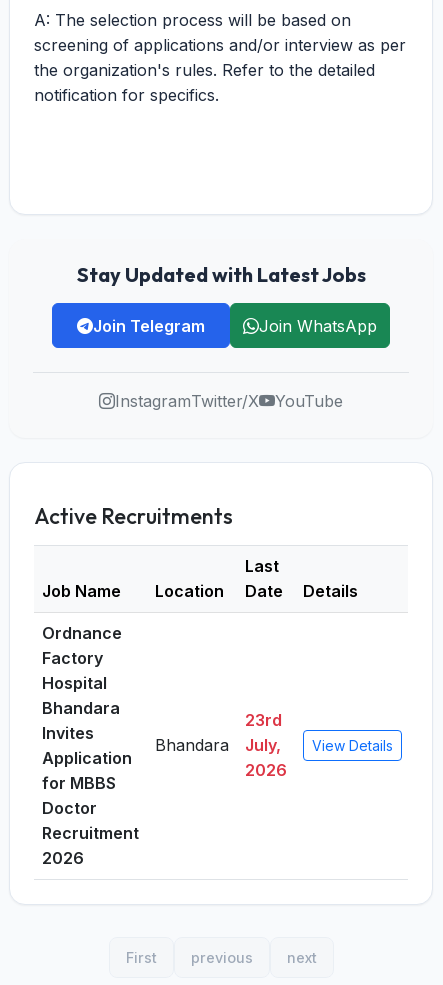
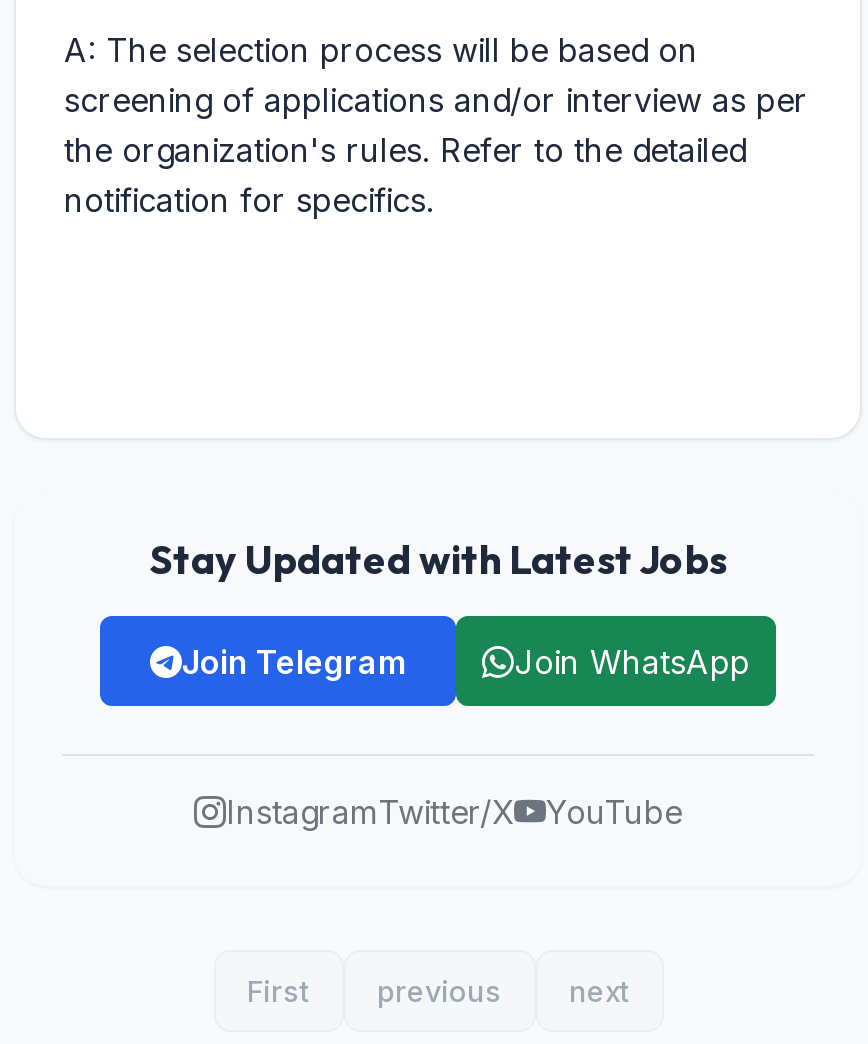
[34,502,233,601] Active Recruitments | Job Name | Location -> none
[42,556,358,868] Last | Date | Details | Ordnance | Factory | Hospital | Bhandara | Invites | Application | for MBBS | Doctor | Recruitment | 2026 -> none
[245,710,287,780] 23rd | July, | 2026 -> none
[155,735,229,755] Bhandara -> none
[312,737,393,754] View Details -> none

